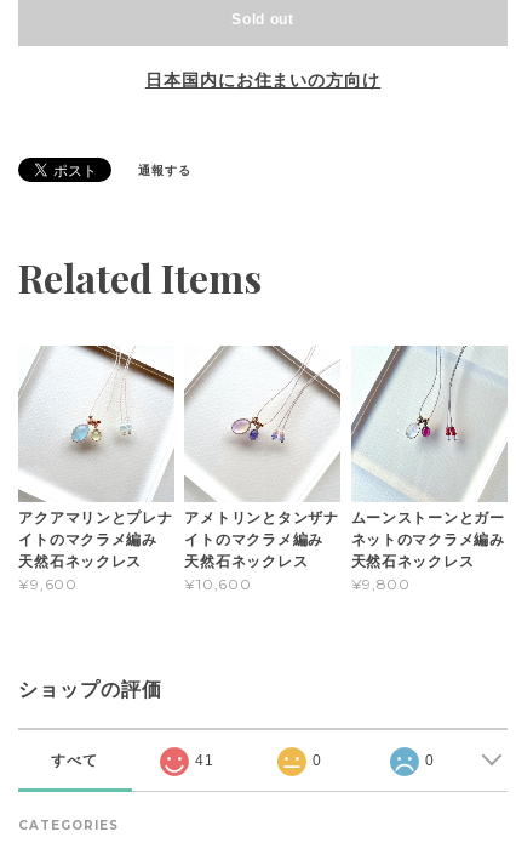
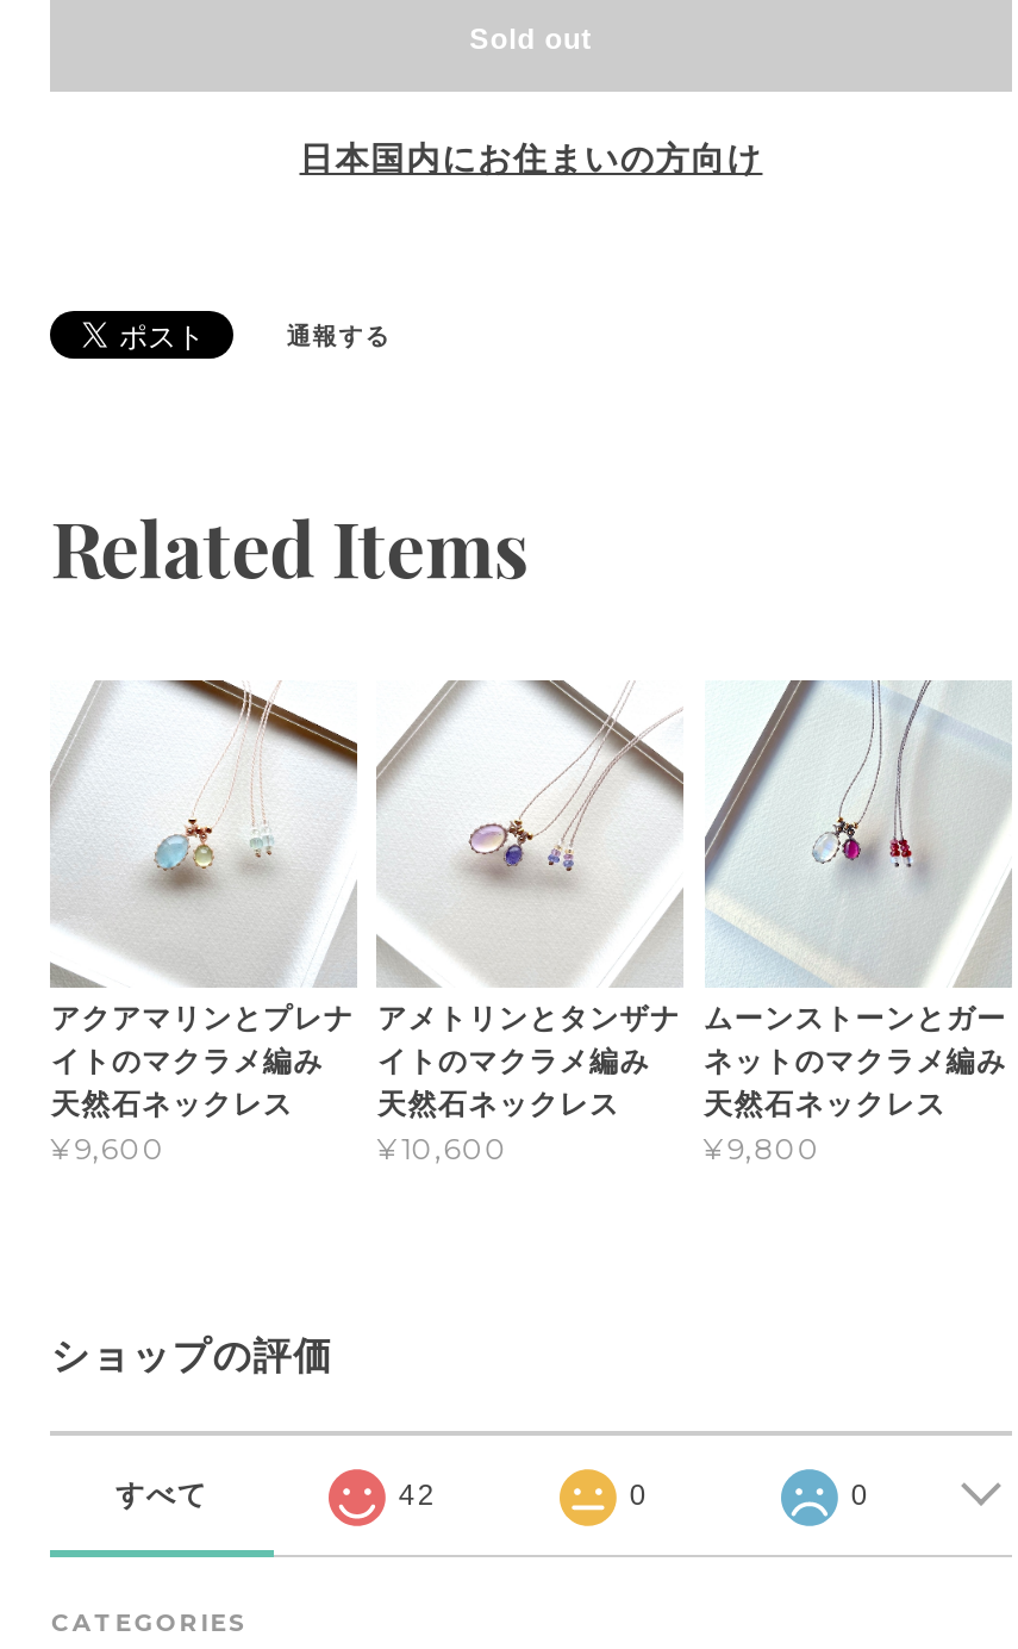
[195,752,215,769] 41 -> [399,1479,436,1512] 42

